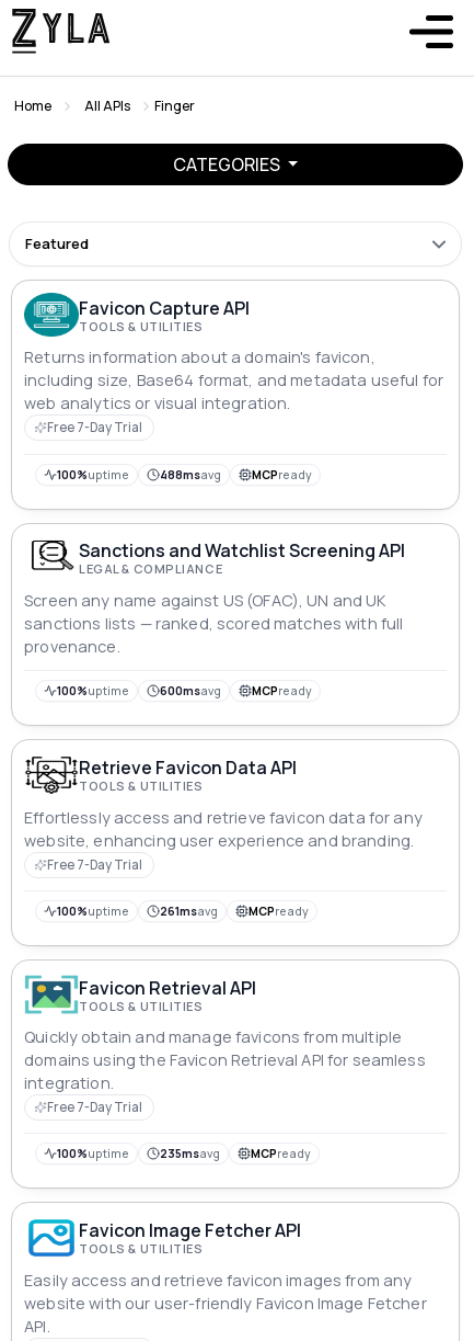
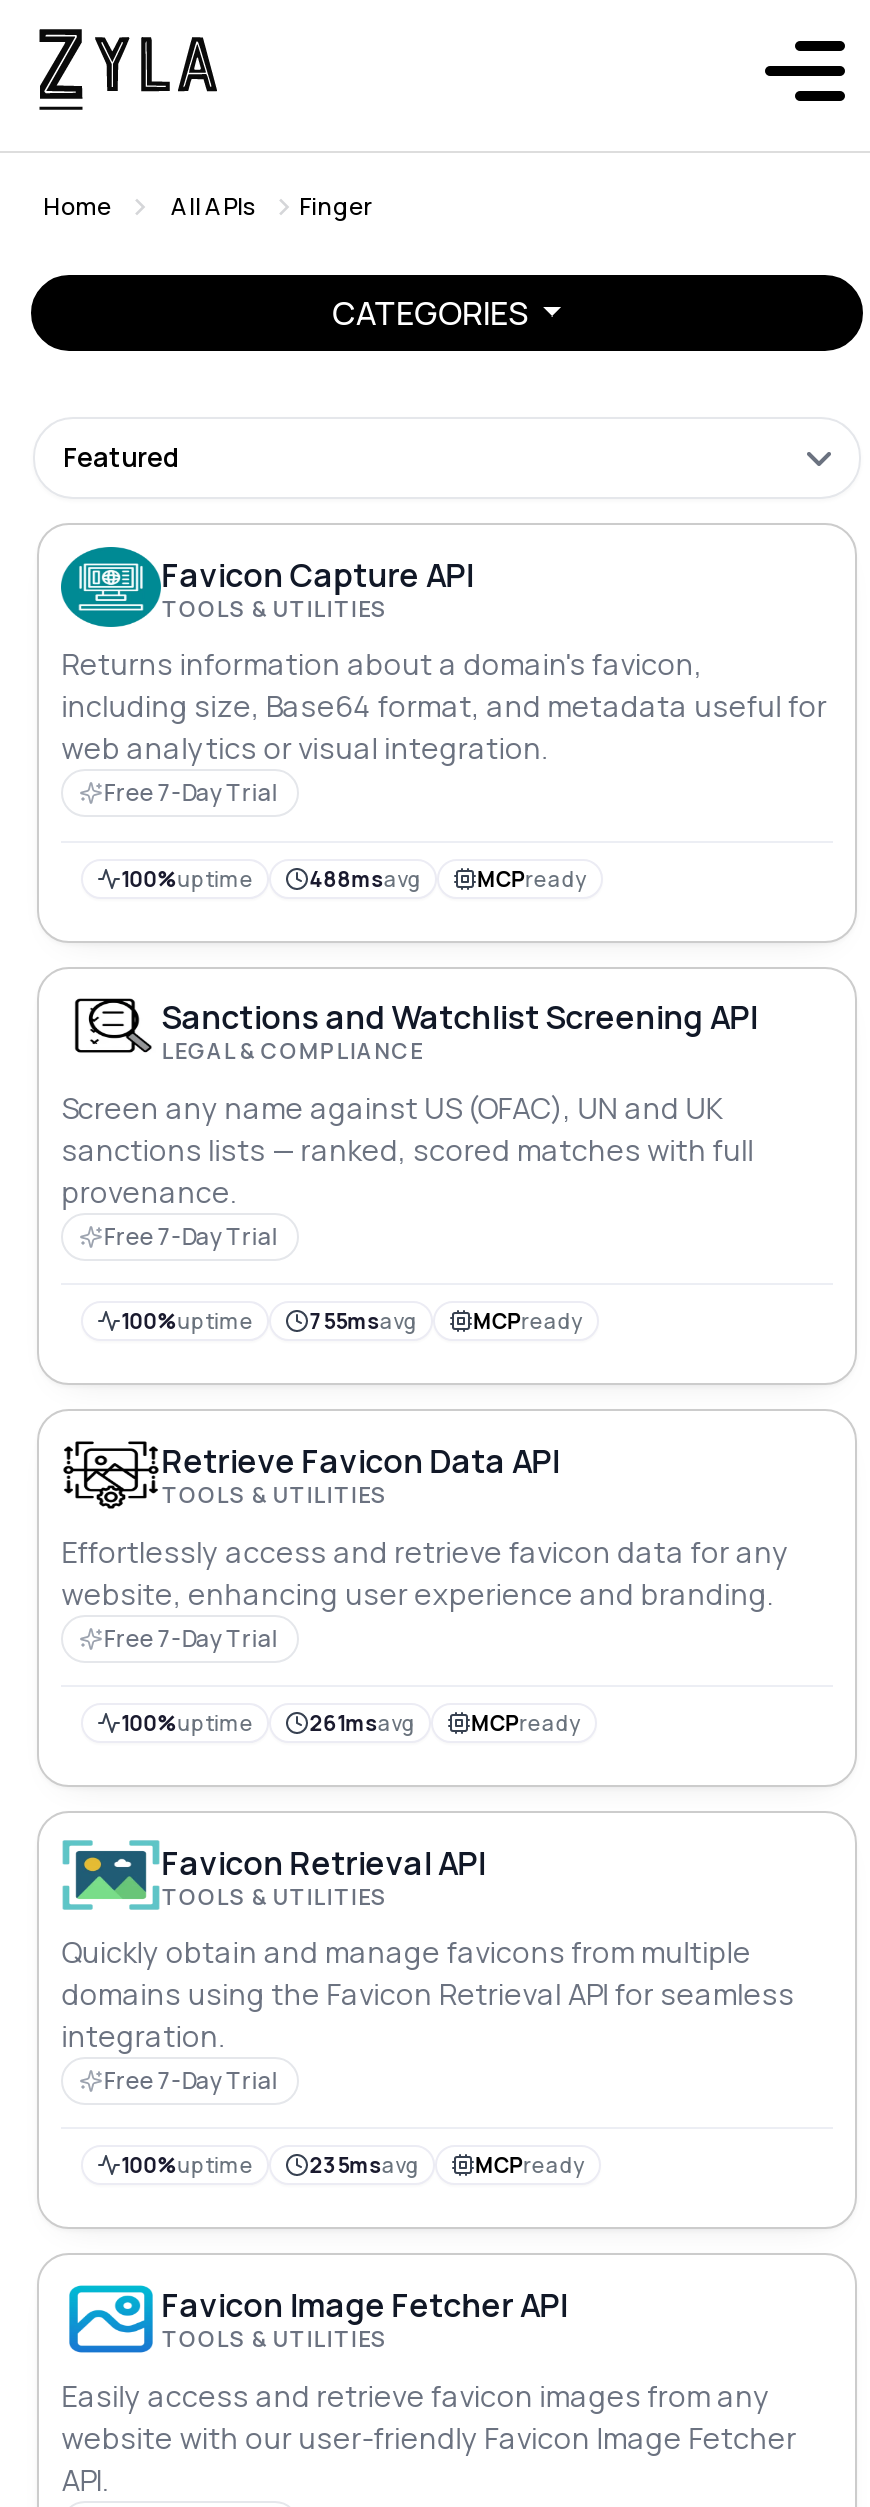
none -> [103,1221,277,1251] Free 7-Day Trial
[57,683,312,699] 100%uptime 600msavg MCPready -> [121,1307,583,1335] 100%uptime 755msavg MCPready

